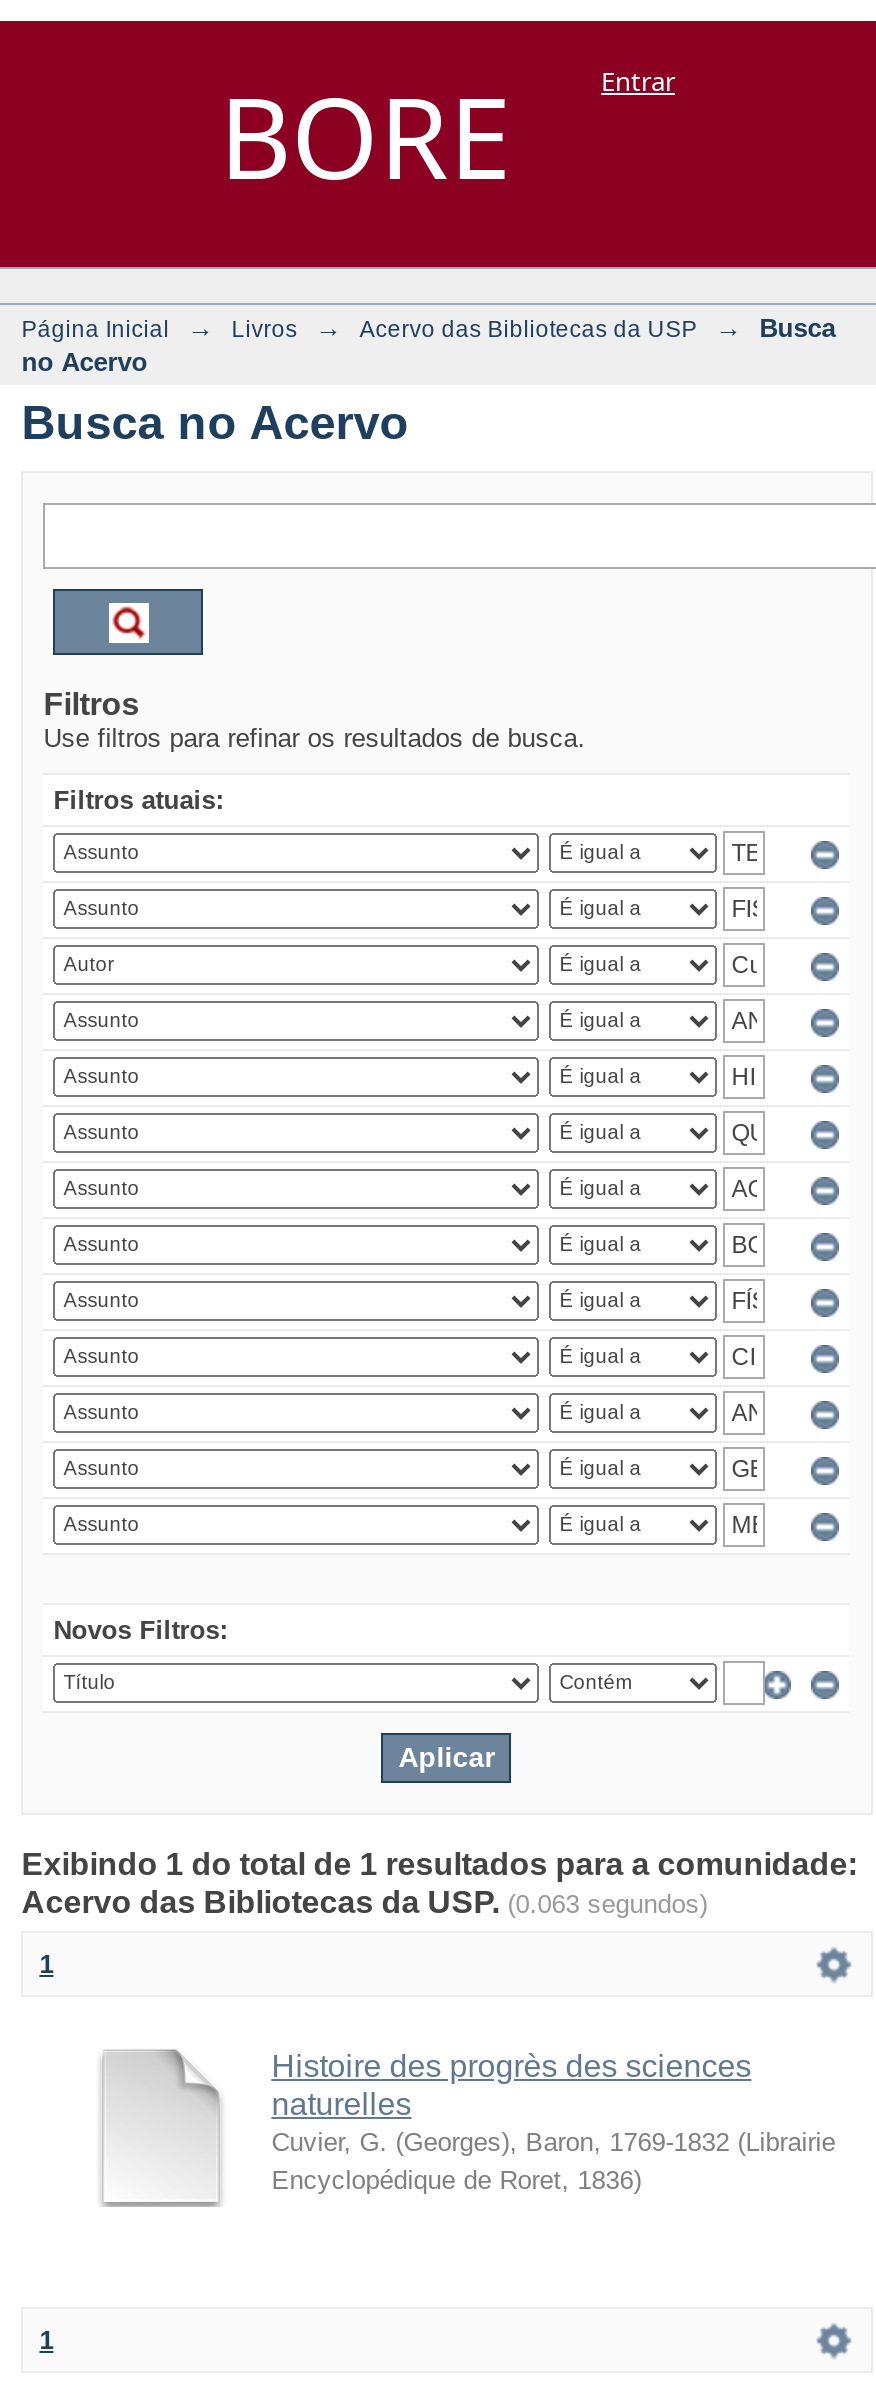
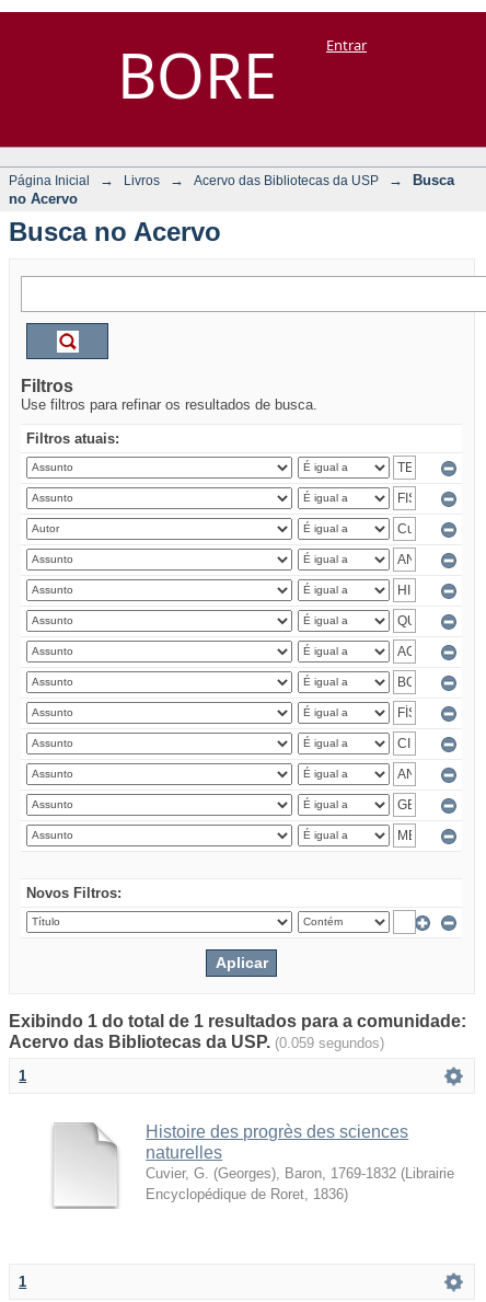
[21,1885,707,1919] Acervo das Bibliotecas da USP. (0.063 segundos) -> [9,1033,384,1051] Acervo das Bibliotecas da USP. (0.059 segundos)

